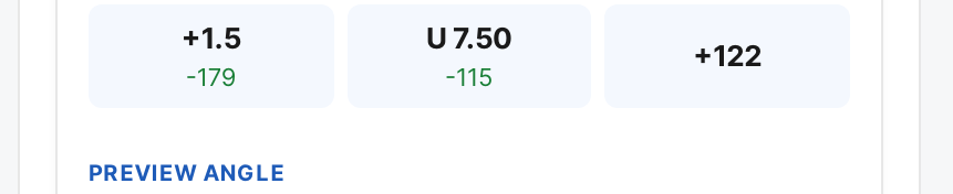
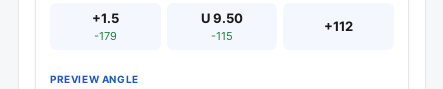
[426,20,512,55] U 7.50 -> [201,10,243,26] U 9.50
[693,37,762,73] +122 -> [324,18,353,34] +112

